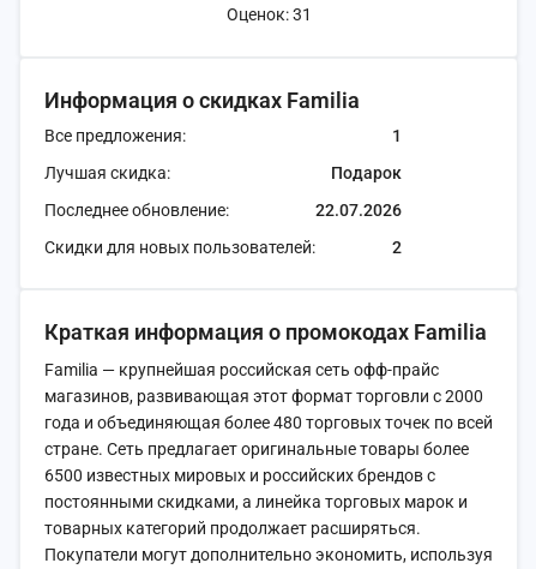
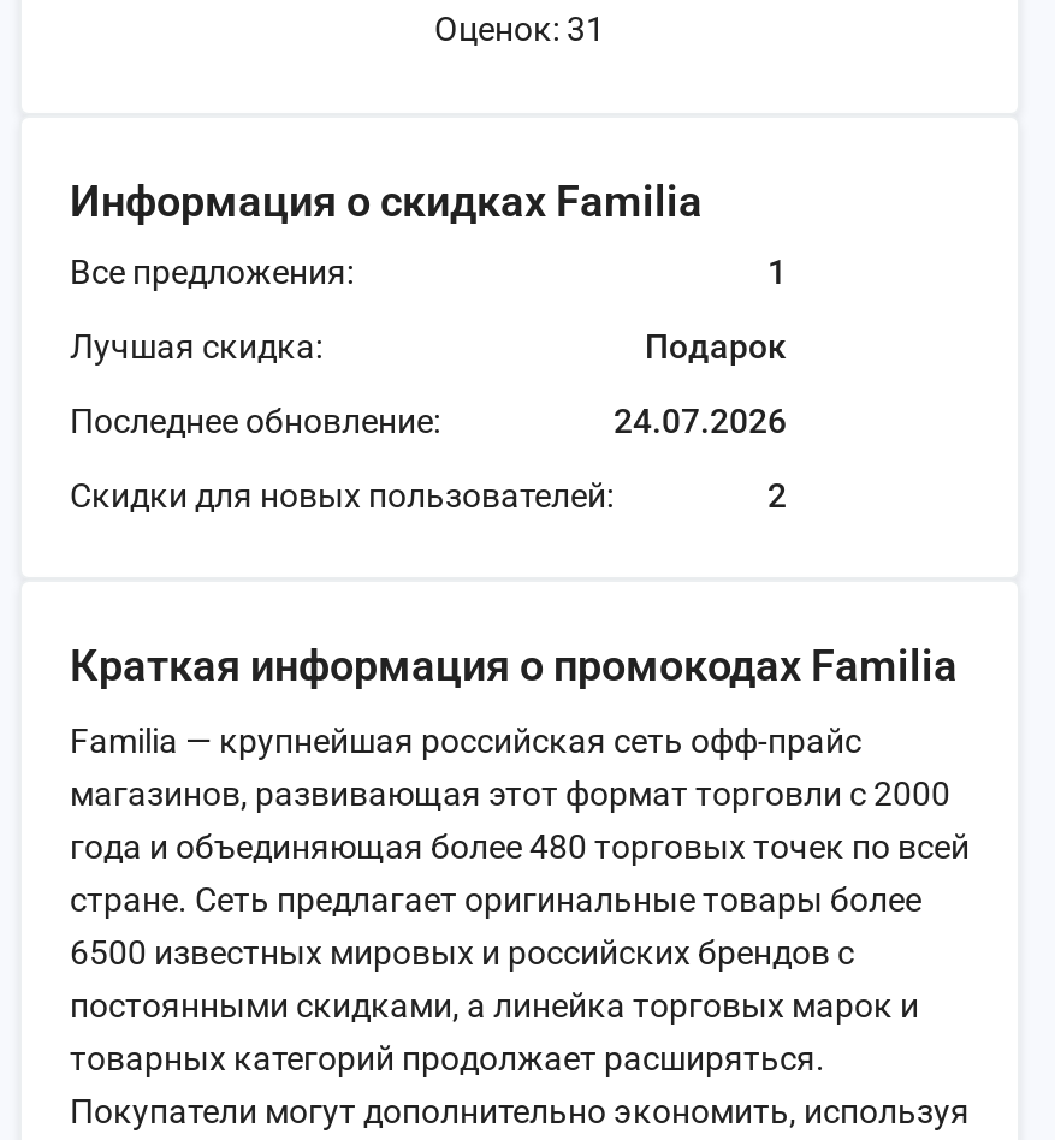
[315,201,402,220] 22.07.2026 -> [614,403,787,441] 24.07.2026

